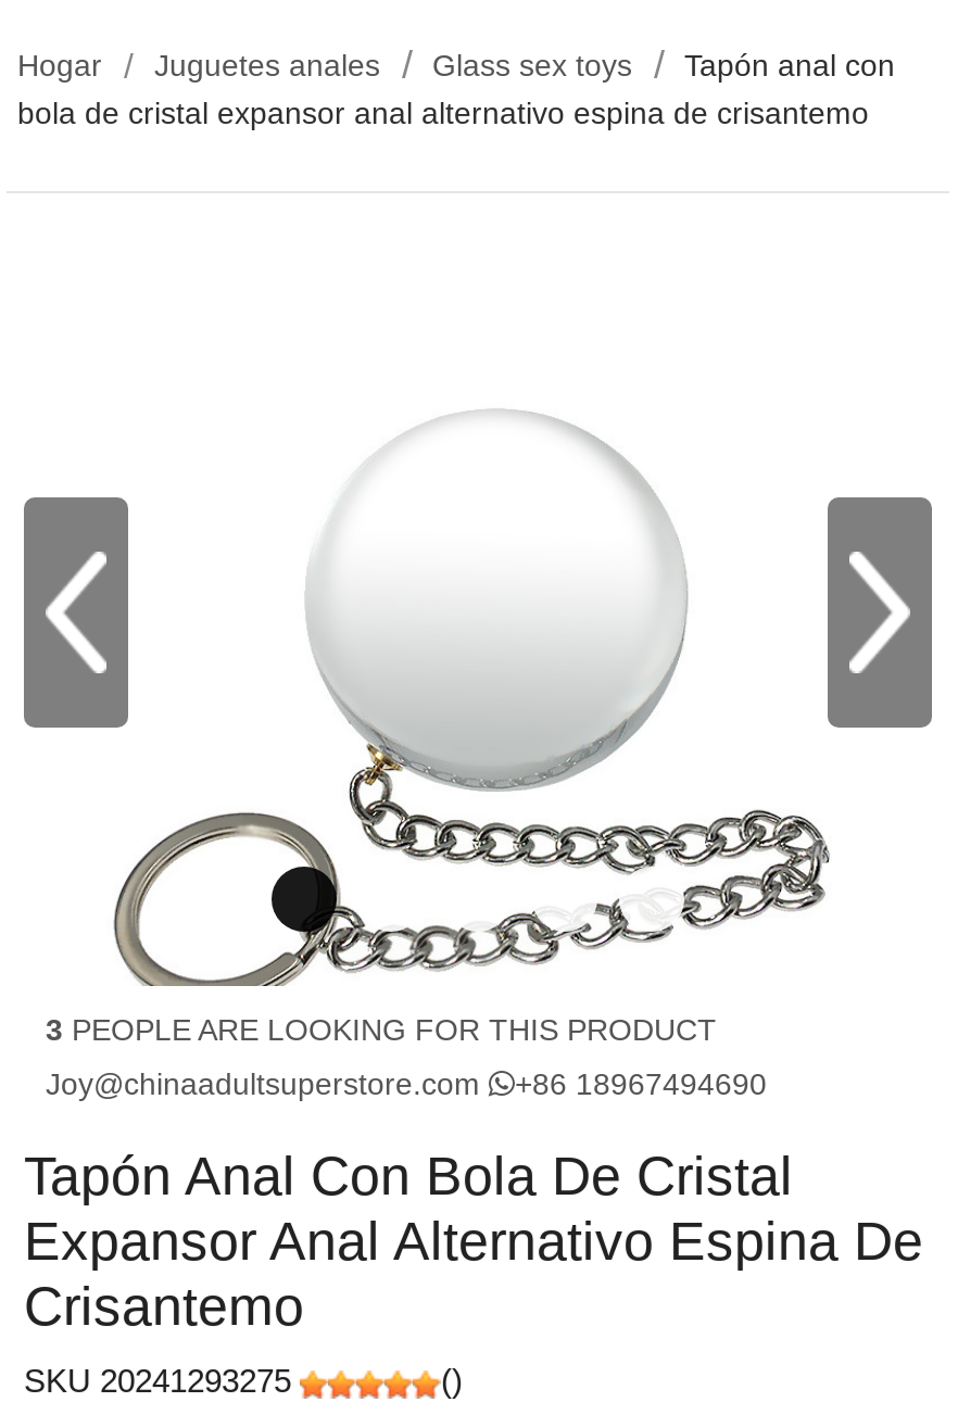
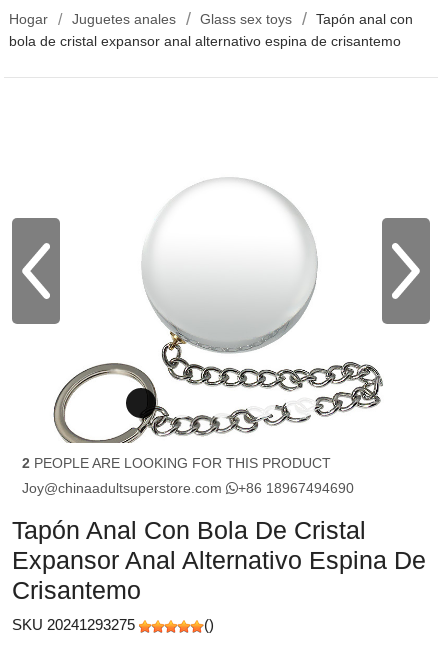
[46,1012,717,1047] 3 PEOPLE ARE LOOKING FOR THIS PRODUCT -> [22,455,331,471] 2 PEOPLE ARE LOOKING FOR THIS PRODUCT

